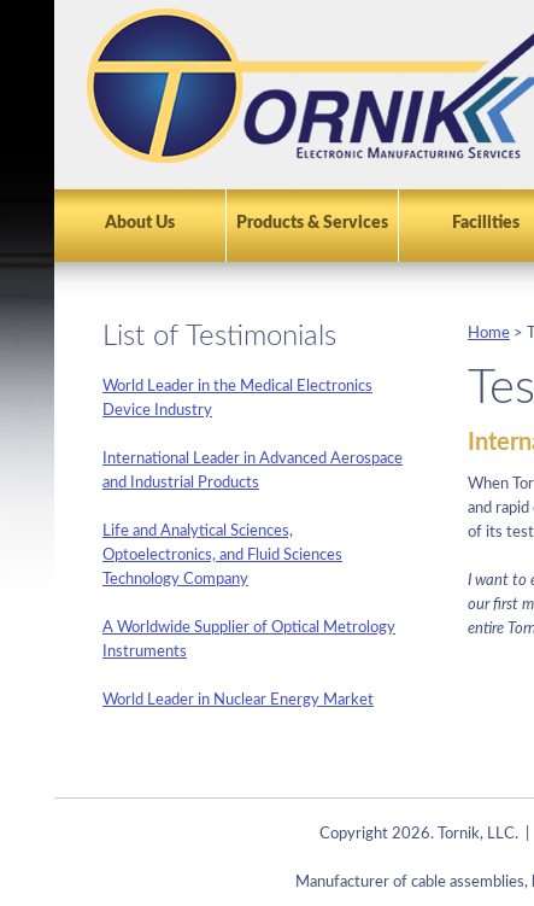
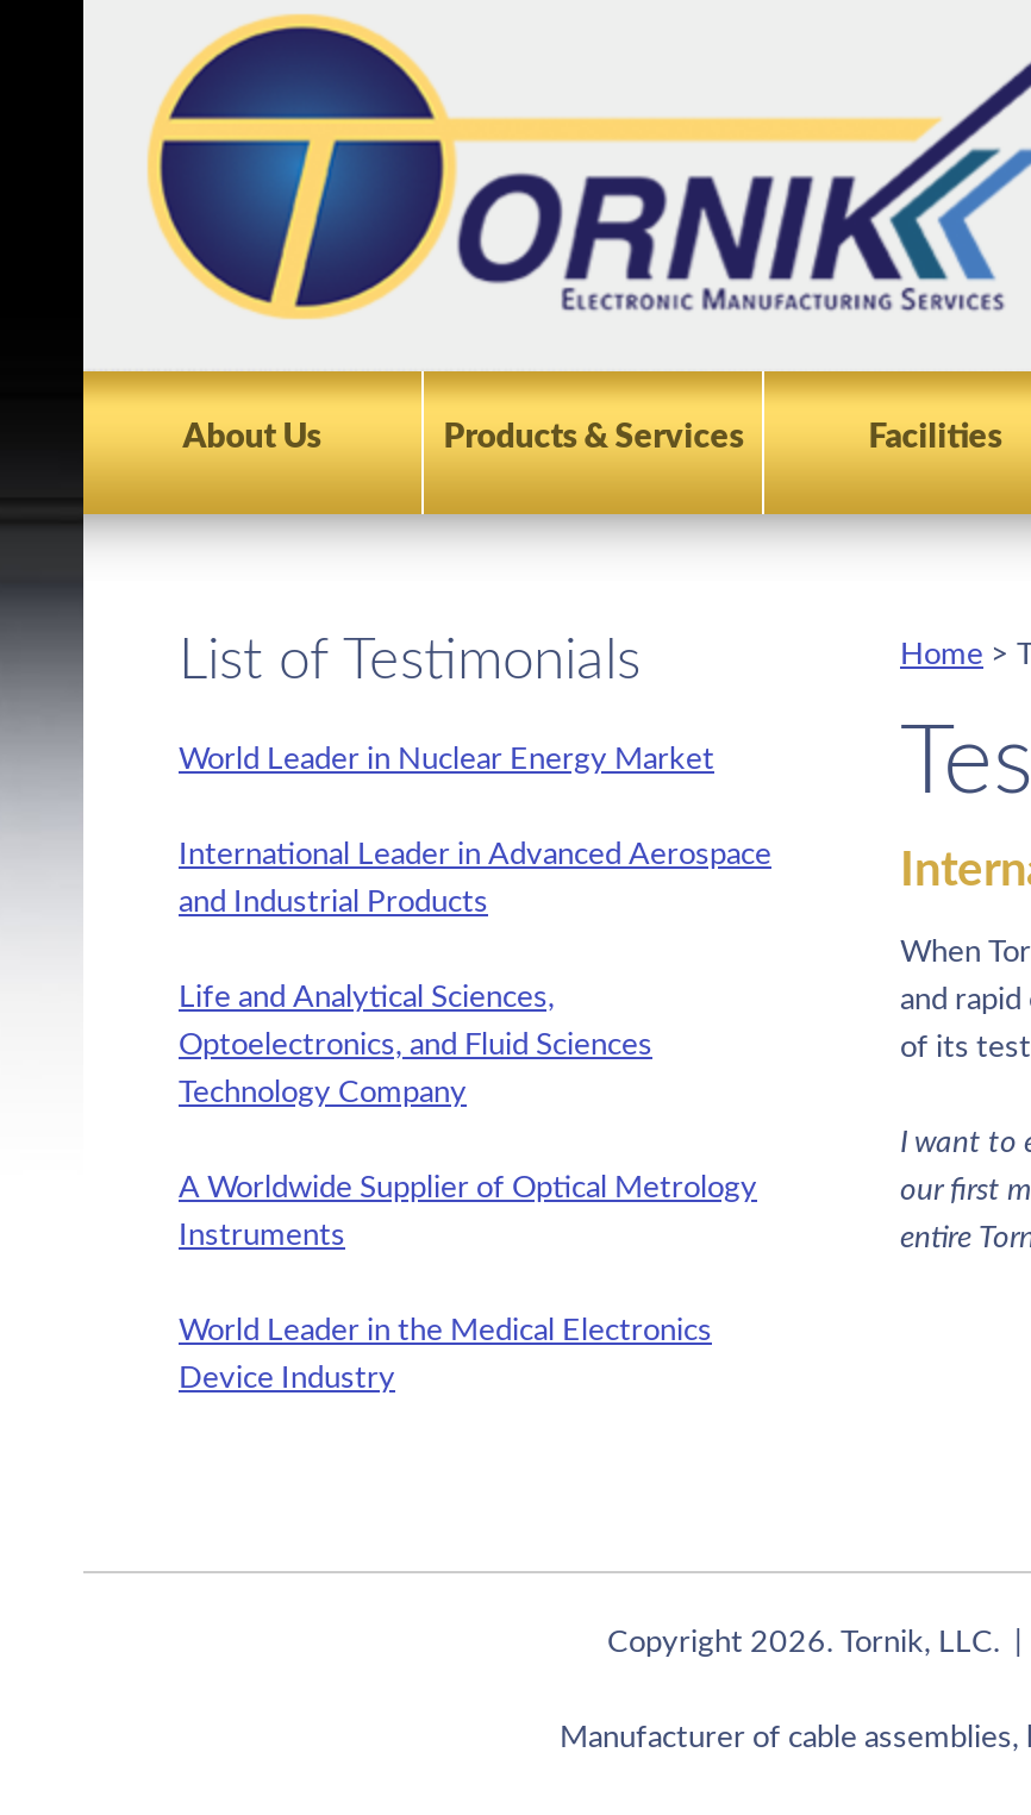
moved [102,379,372,419] -> [179,1316,712,1395]: World Leader in the Medical Electronics | Device Industry
moved [102,451,403,660] -> [179,840,771,1252]: International Leader in Advanced Aerospace | and Industrial Products | Life and Analytical Sciences, | Optoelectronics, and Fluid Sciences | Technology Company | A Worldwide Supplier of Optical Metrology | Instruments
moved [102,692,374,708] -> [179,745,714,776]: World Leader in Nuclear Energy Market

